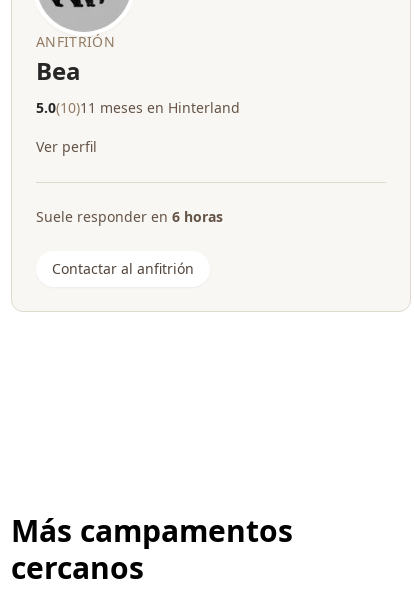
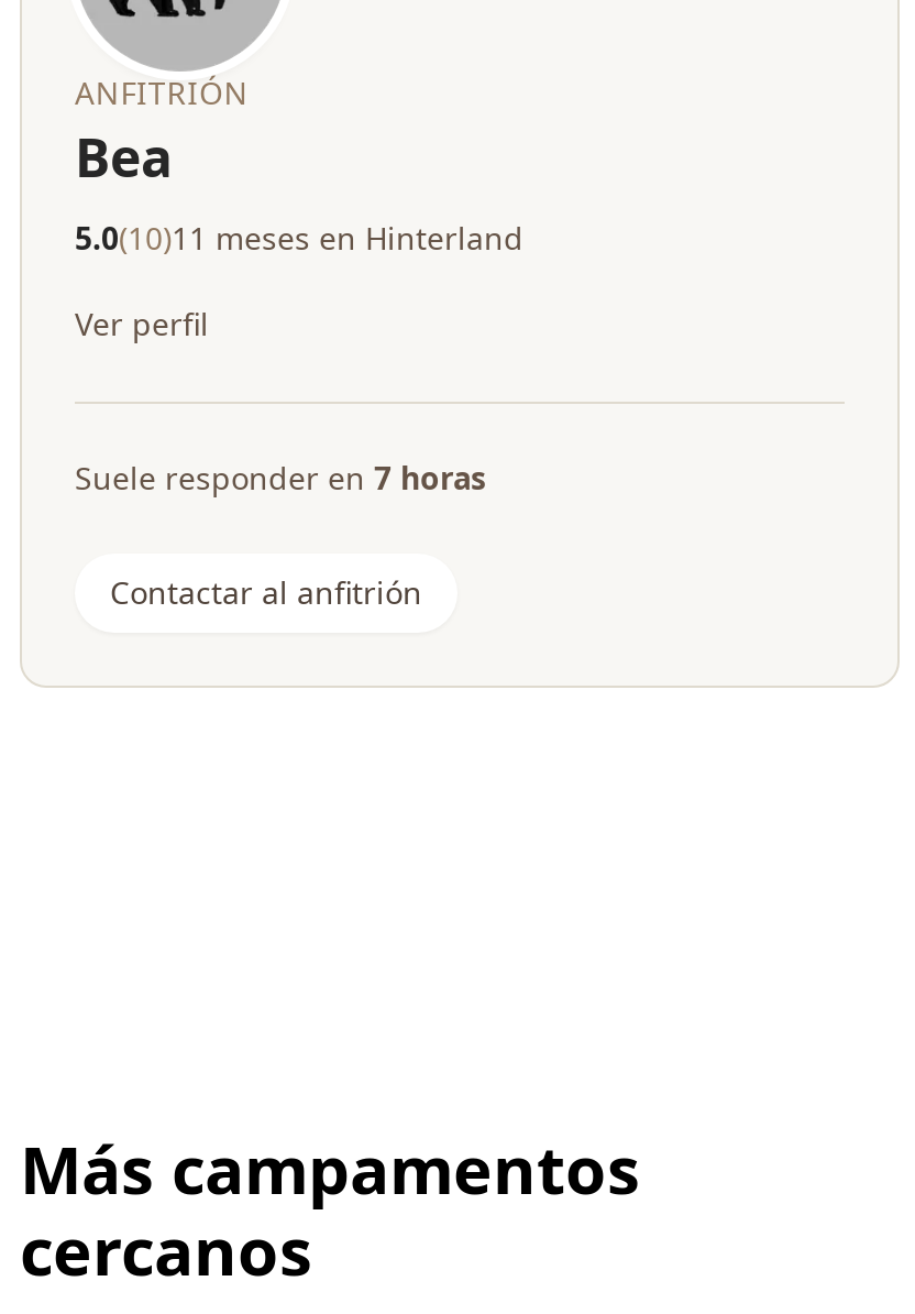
[36,207,223,226] Suele responder en 6 horas -> [75,456,486,497] Suele responder en 7 horas

